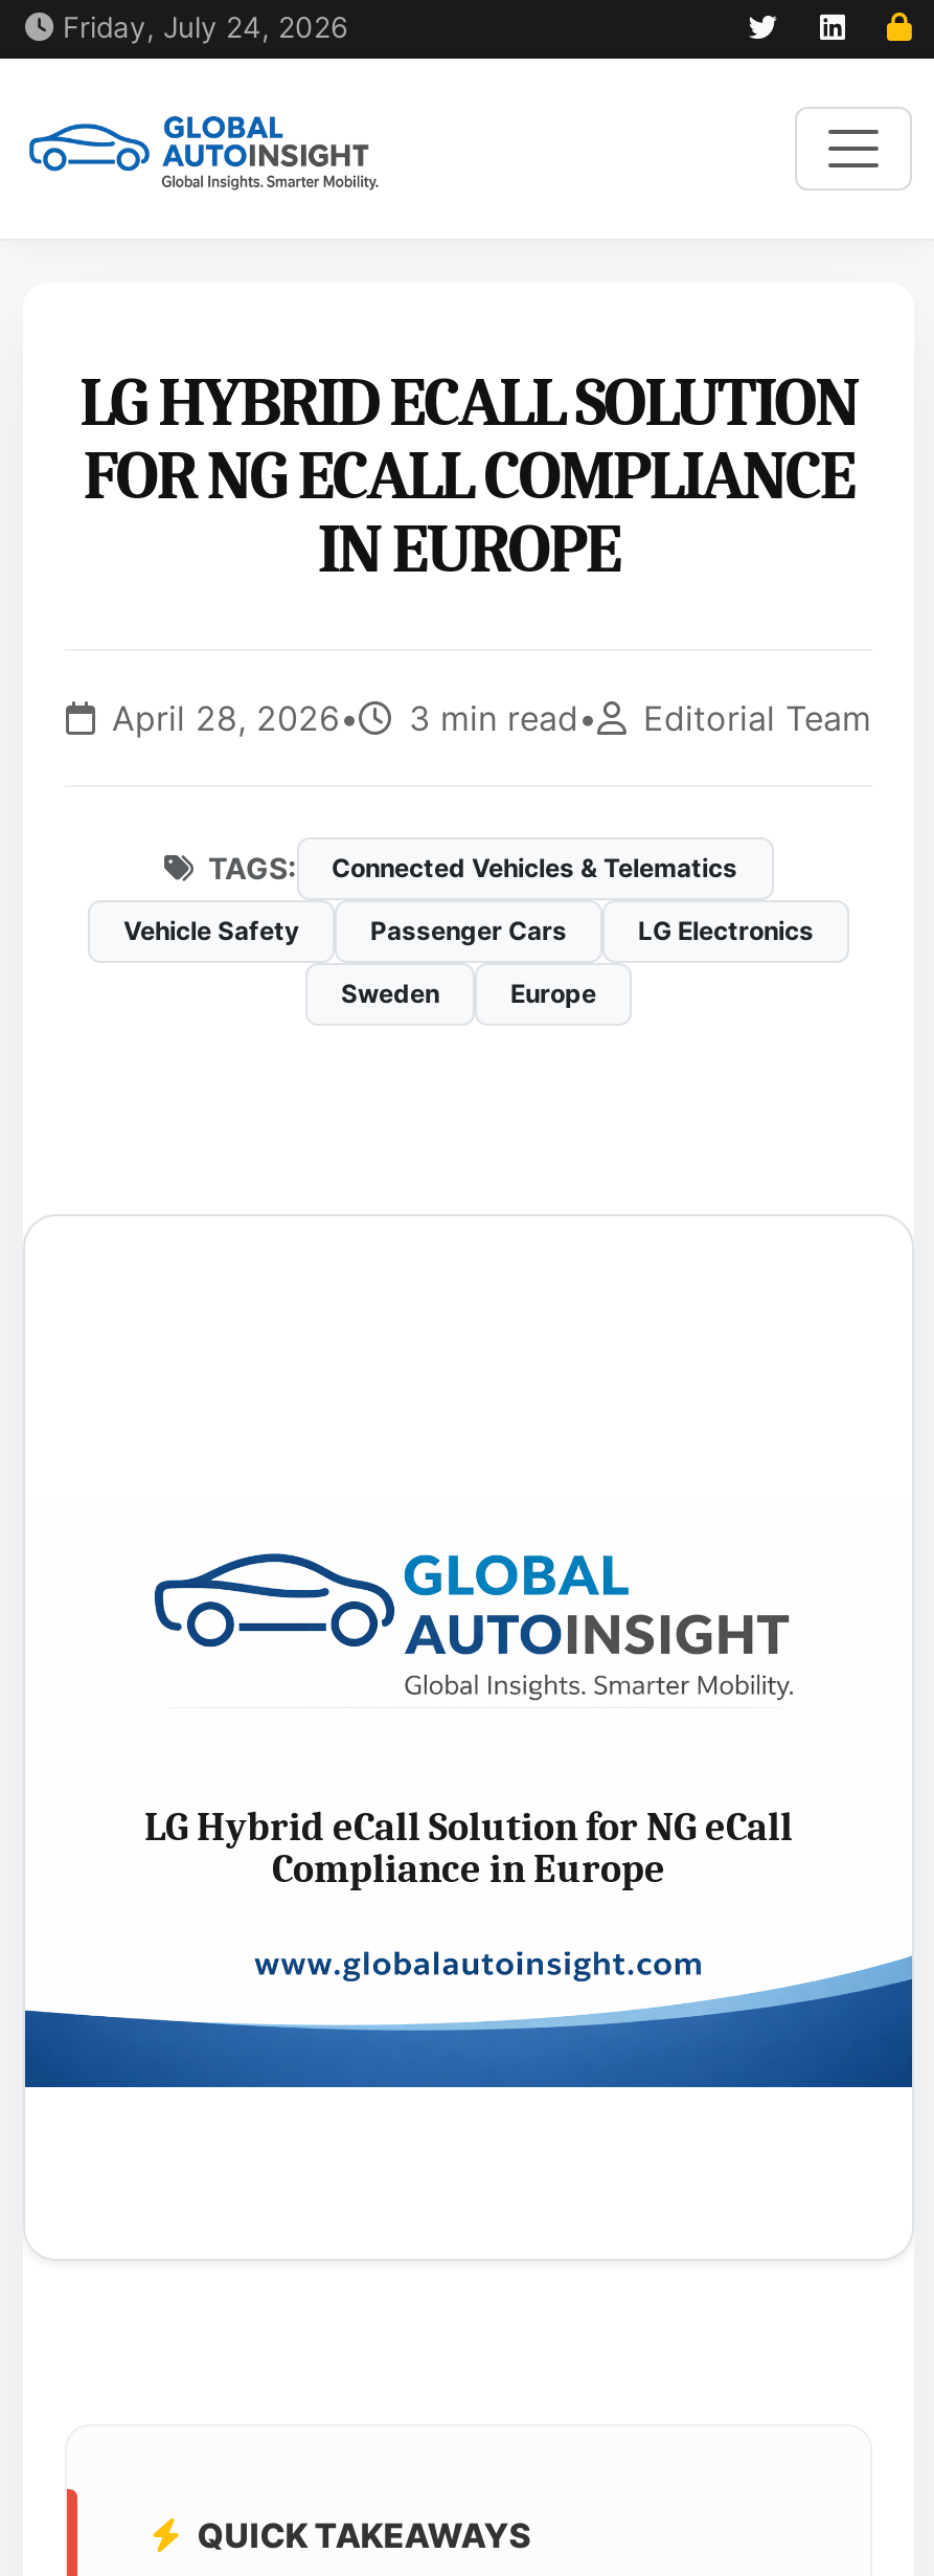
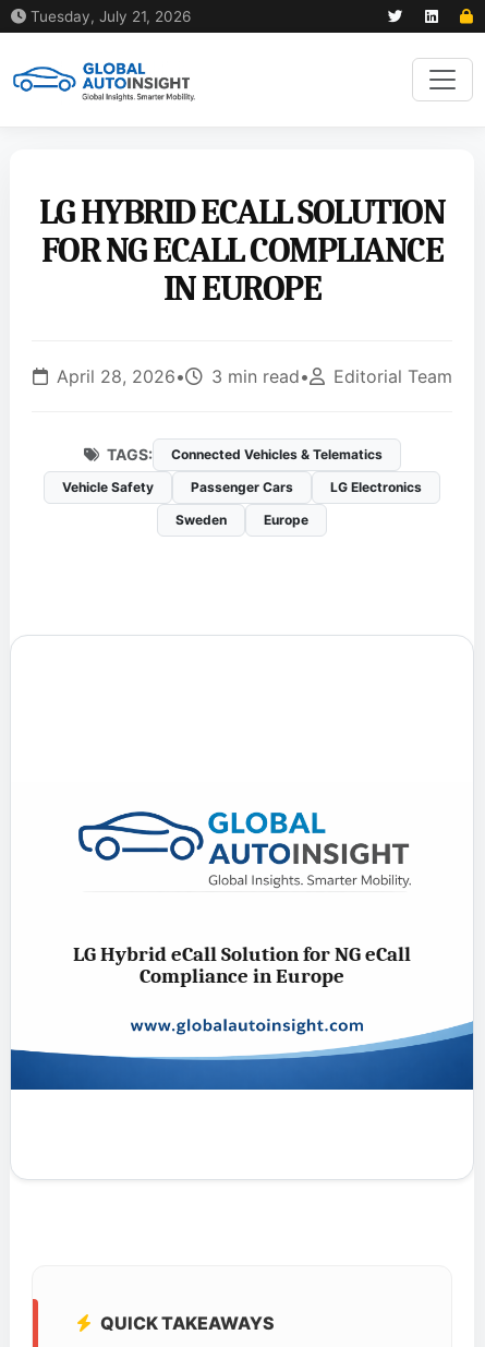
[54,10,347,44] Friday, July 24, 2026 -> [26,8,191,25] Tuesday, July 21, 2026

